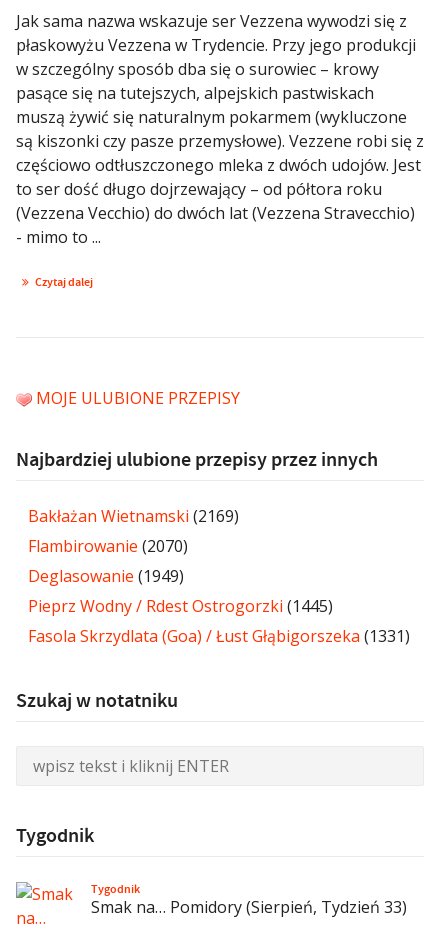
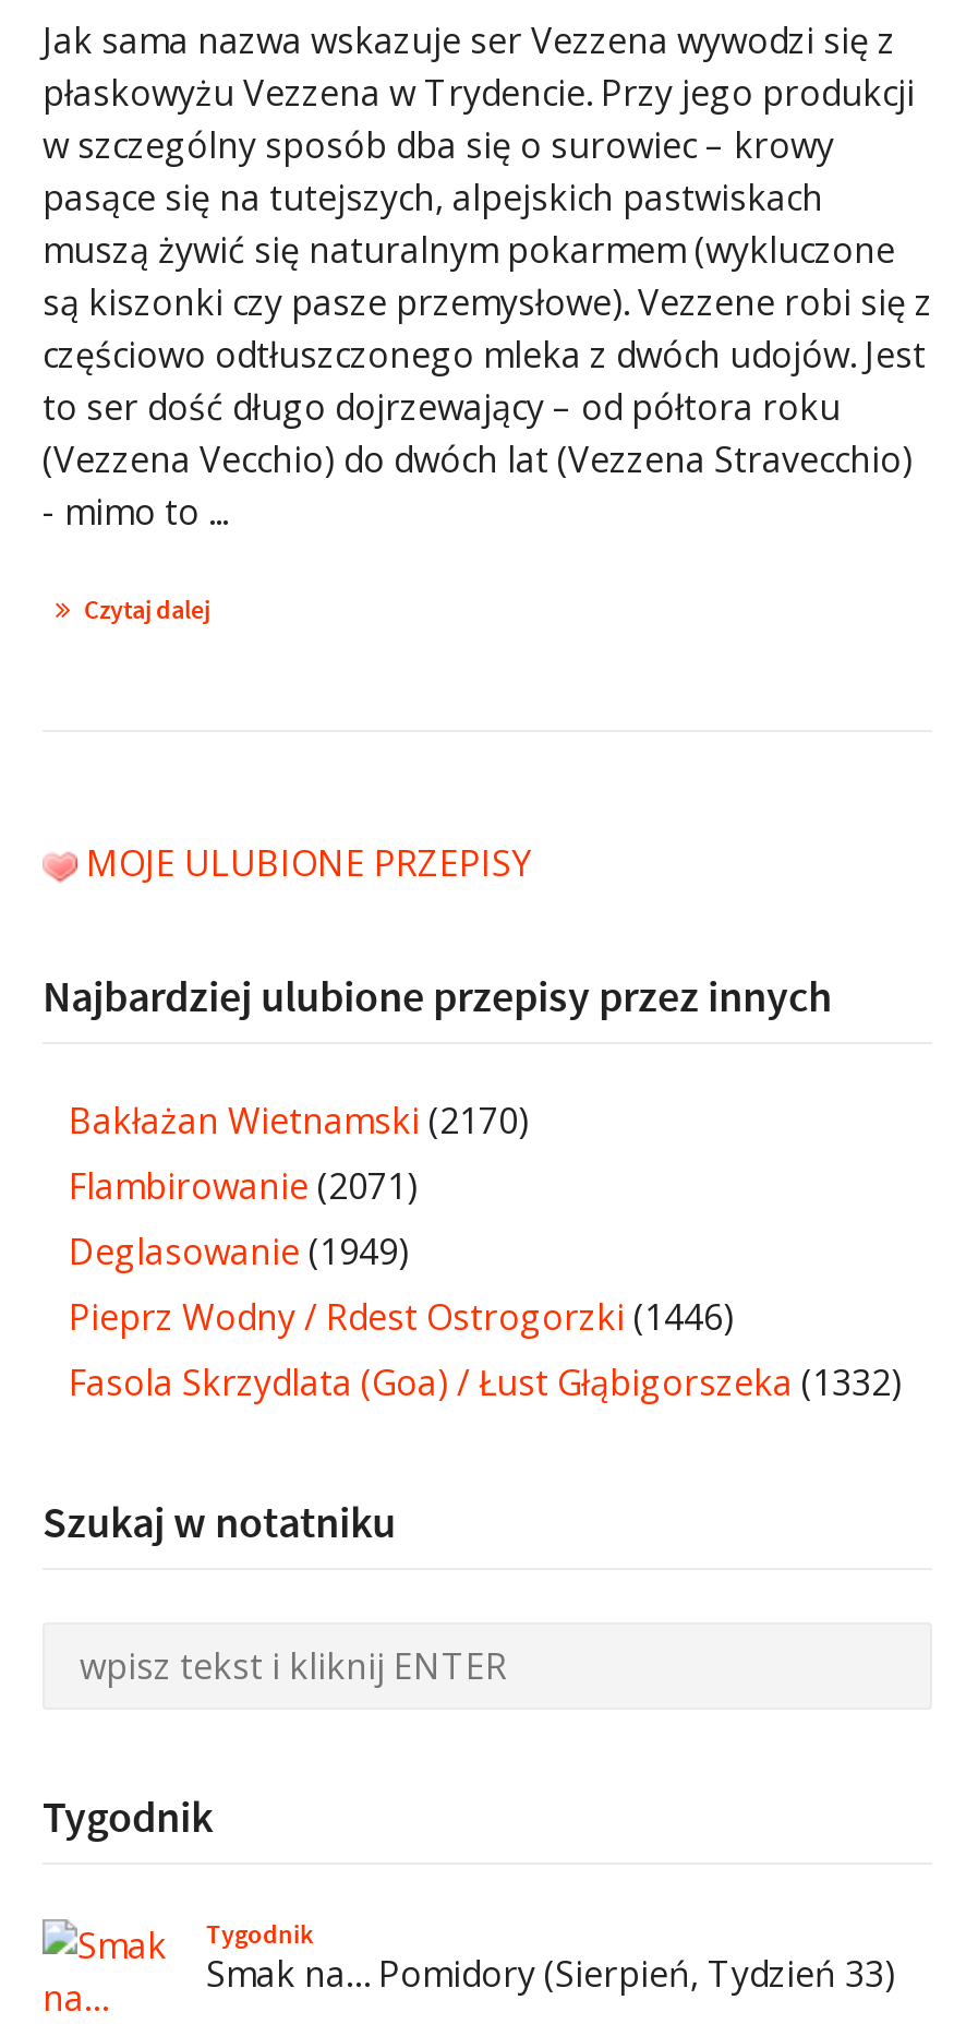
[28,505,239,527] Bakłażan Wietnamski (2169) -> [69,1096,529,1144] Bakłażan Wietnamski (2170)
[28,535,188,557] Flambirowanie (2070) -> [69,1162,418,1210] Flambirowanie (2071)
[28,595,333,617] Pieprz Wodny / Rdest Ostrogorzki (1445) -> [69,1293,734,1341] Pieprz Wodny / Rdest Ostrogorzki (1446)
[28,625,410,647] Fasola Skrzydlata (Goa) / Łust Głąbigorszeka (1331) -> [69,1358,902,1406] Fasola Skrzydlata (Goa) / Łust Głąbigorszeka (1332)

